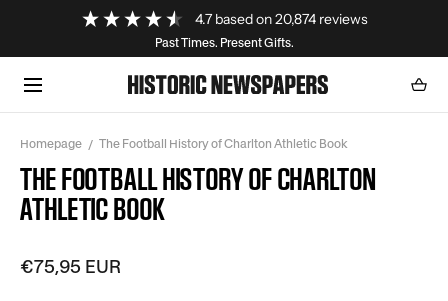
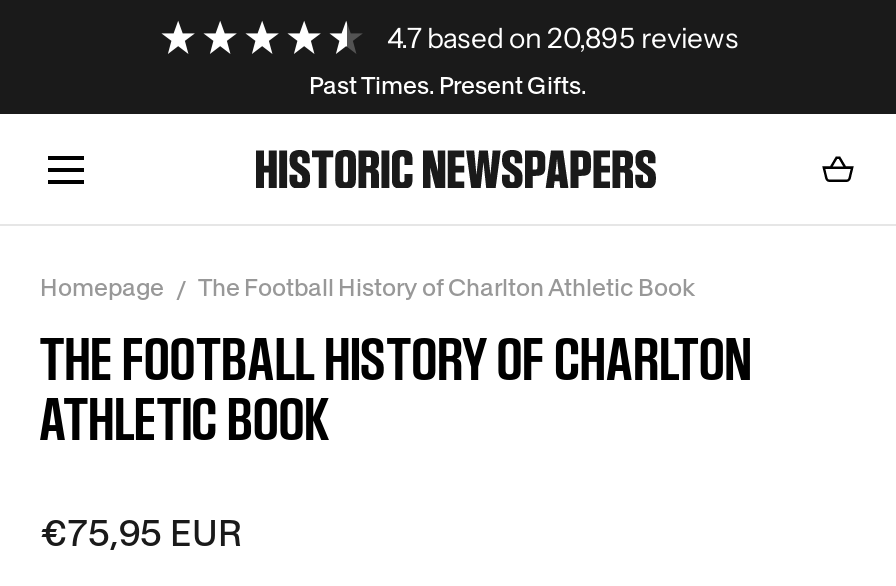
[195,10,368,28] 4.7 based on 20,874 reviews -> [387,20,739,56] 4.7 based on 20,895 reviews

